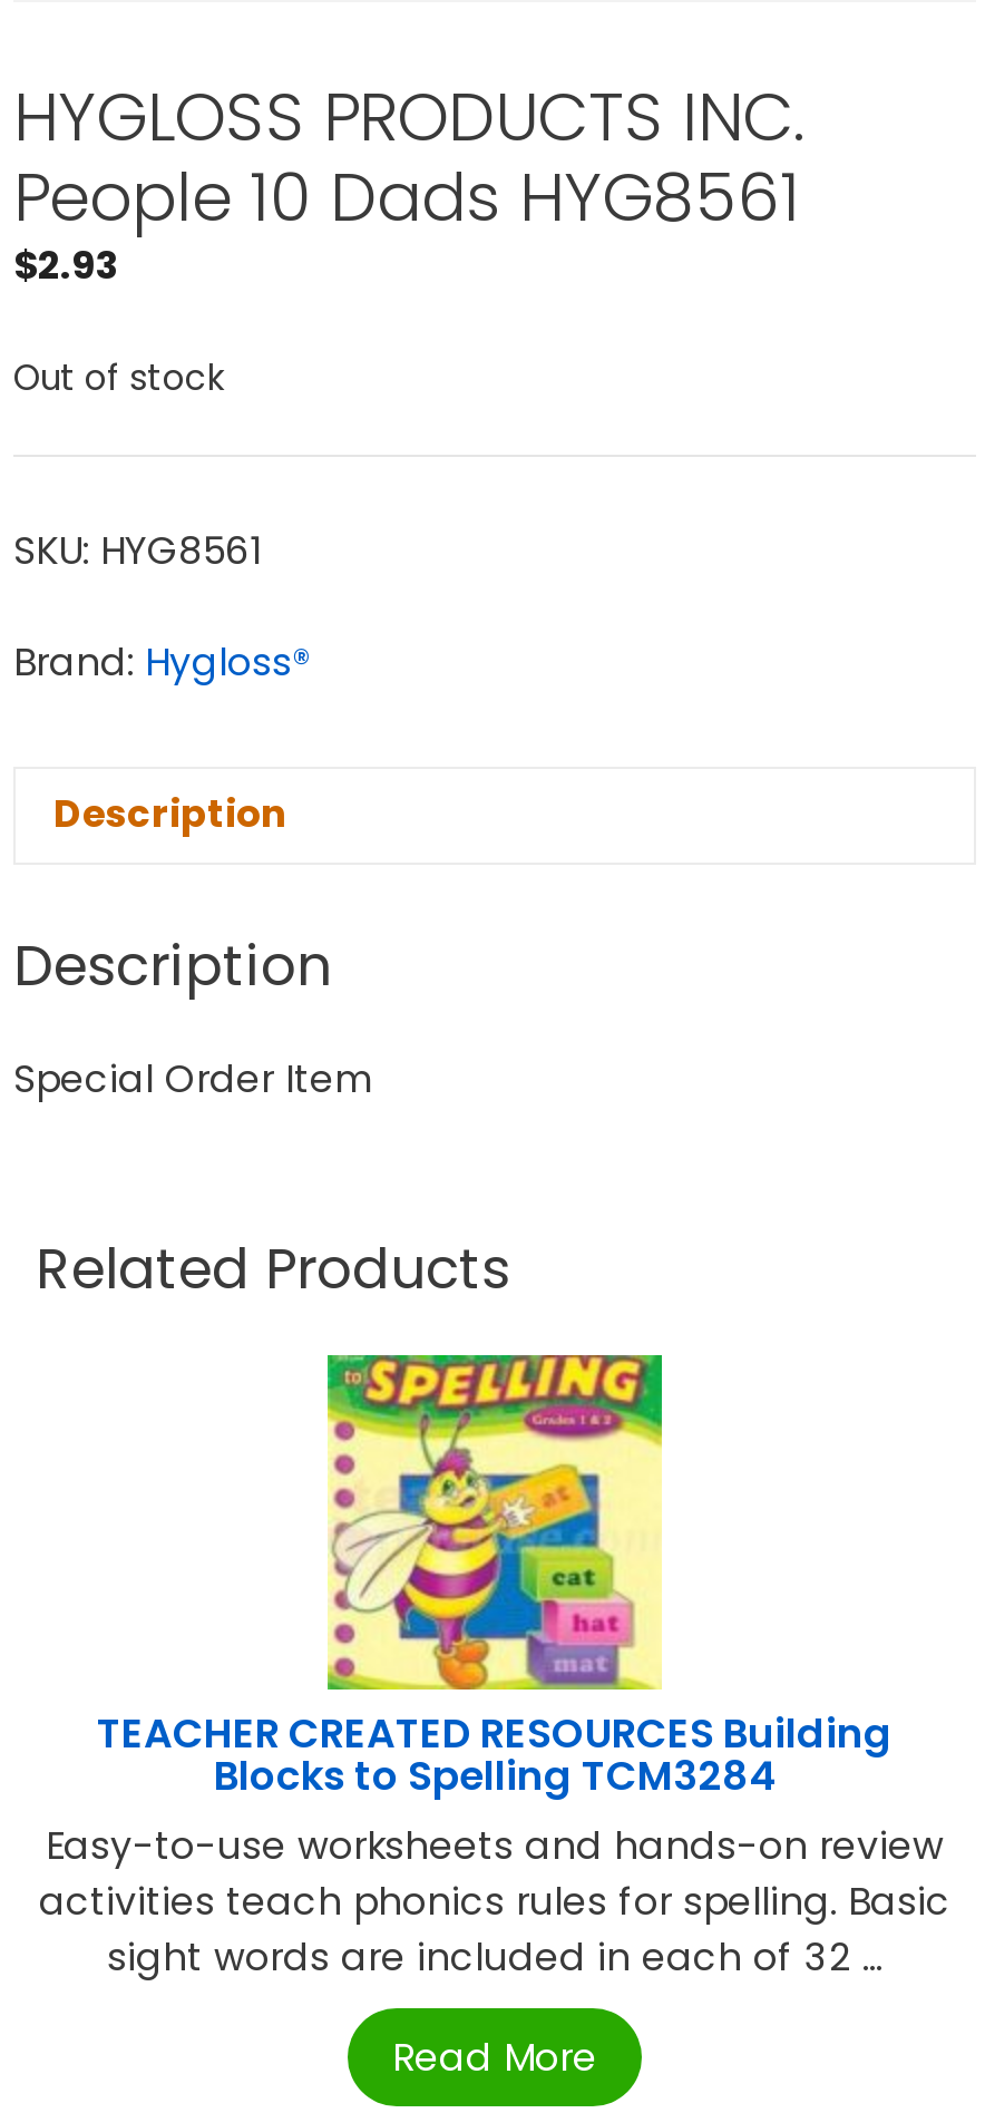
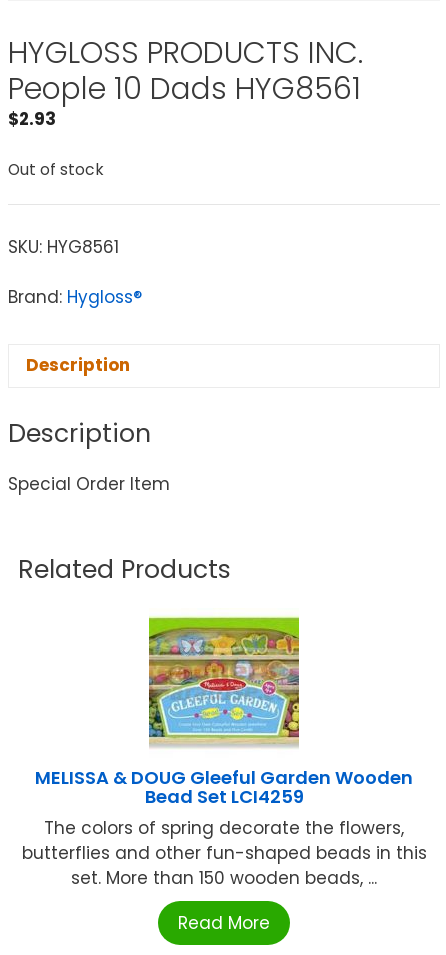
[39,1353,950,1985] [image] | TEACHER CREATED RESOURCES Building | Blocks to Spelling TCM3284 | Easy-to-use worksheets and hands-on review | activities teach phonics rules for spelling. Basic | sight words are included in each of 32 ... -> [21,608,426,890] [image] | MELISSA & DOUG Gleeful Garden Wooden | Bead Set LCI4259 | The colors of spring decorate the flowers, | butterflies and other fun-shaped beads in this | set. More than 150 wooden beads, ...

